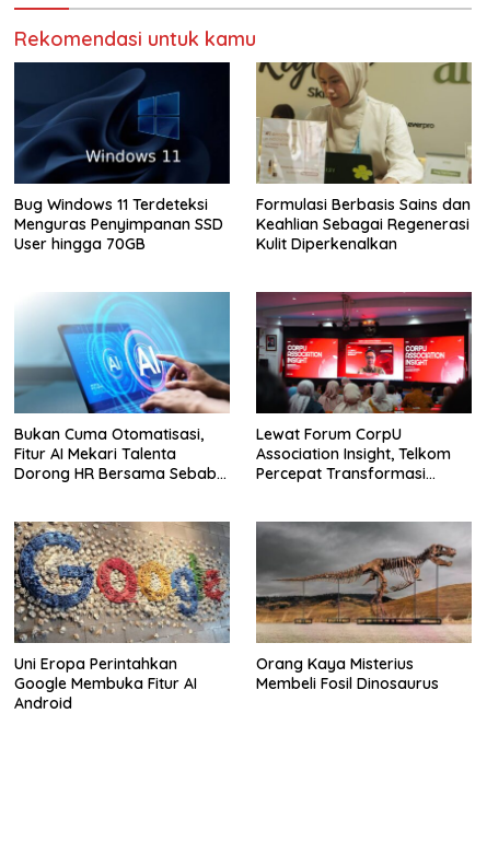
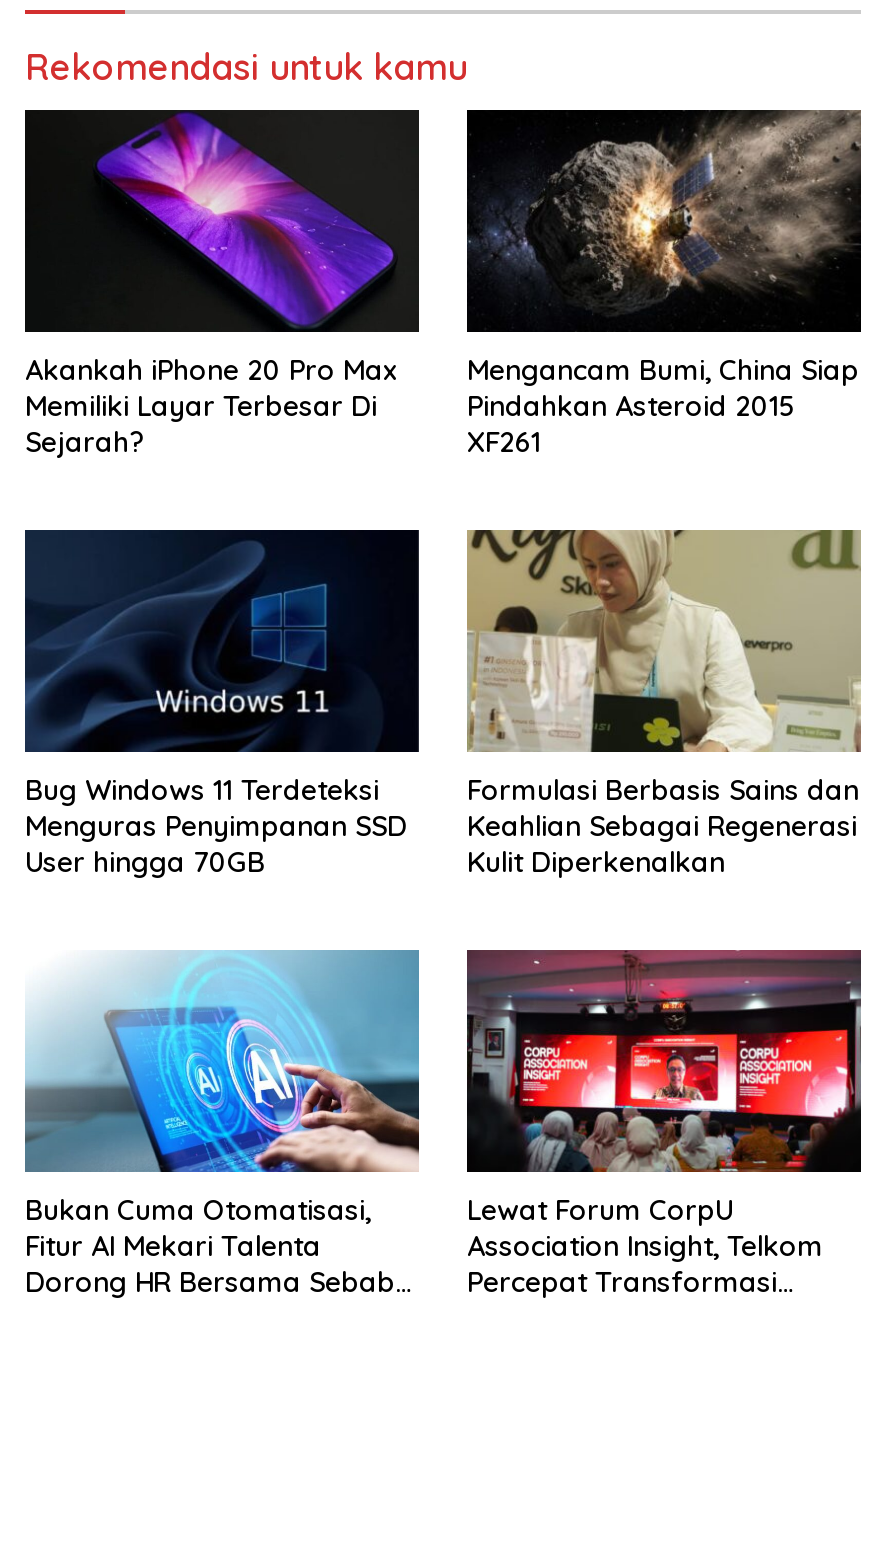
none -> [23,110,397,460] [image] | Akankah iPhone 20 Pro Max | Memiliki Layar Terbesar Di | Sejarah?
none -> [465,108,863,460] [image] | Mengancam Bumi, China Siap | Pindahkan Asteroid 2015 | XF261
moved [14,60,473,483] -> [25,526,863,1300]: [image] | Bug Windows 11 Terdeteksi | Menguras Penyimpanan SSD | ... | Association Insight, Telkom | Percepat Transformasi
[13,521,230,713] [image] | Uni Eropa Perintahkan | Google Membuka Fitur AI | Android -> none
[255,522,473,693] [image] | Orang Kaya Misterius | Membeli Fosil Dinosaurus -> none

